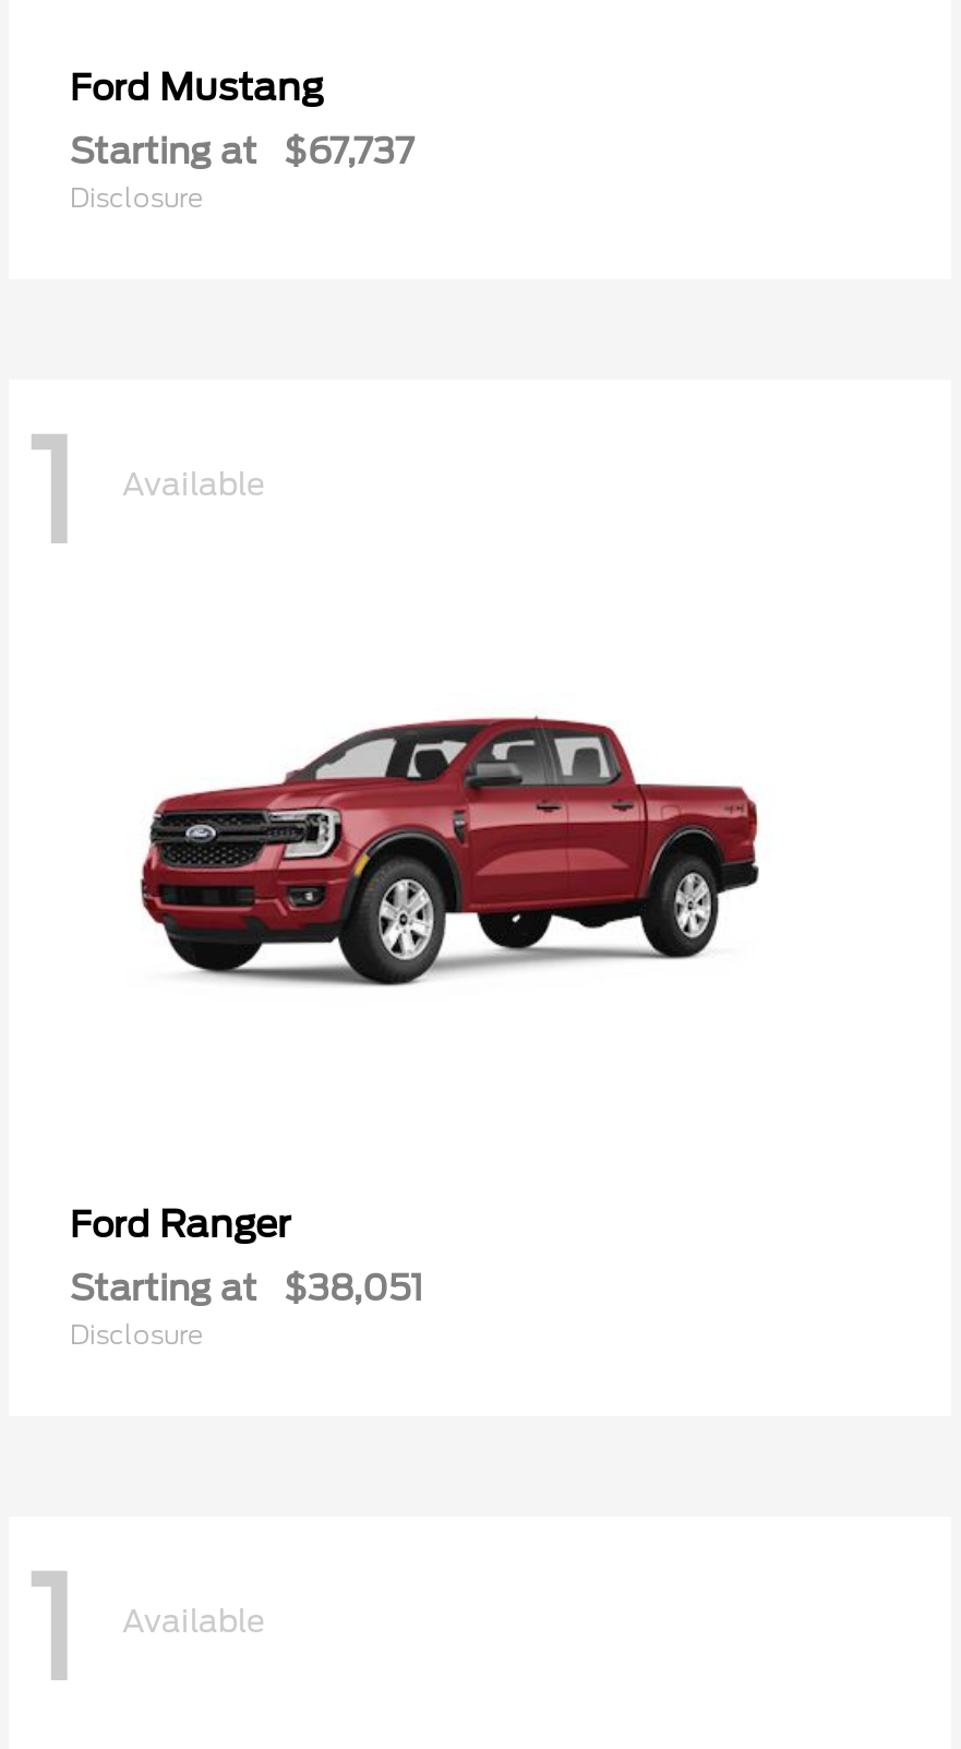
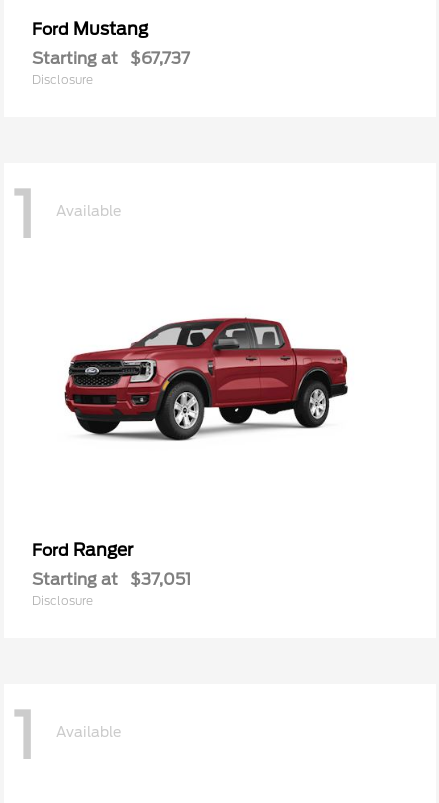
[70,1267,423,1309] Starting at $38,051 -> [32,570,191,589] Starting at $37,051

